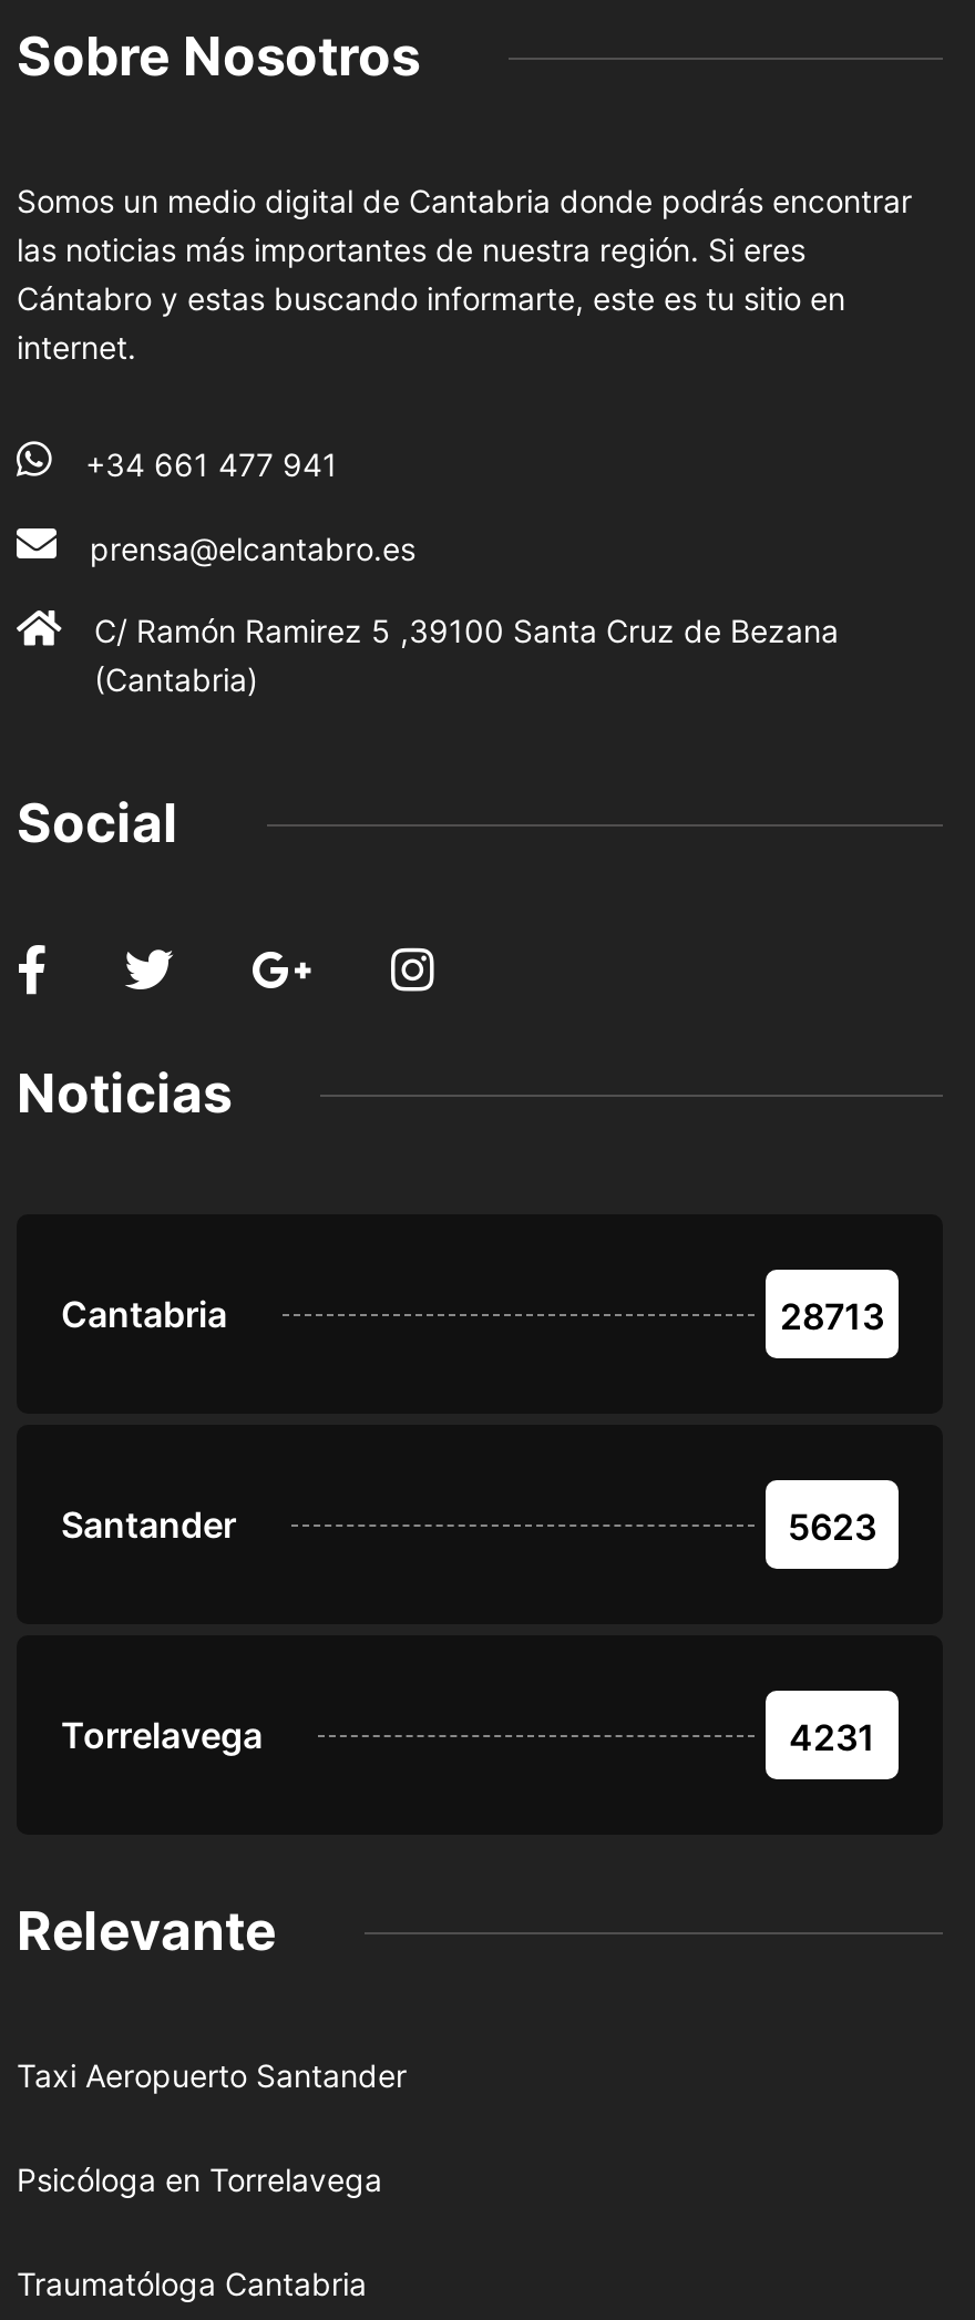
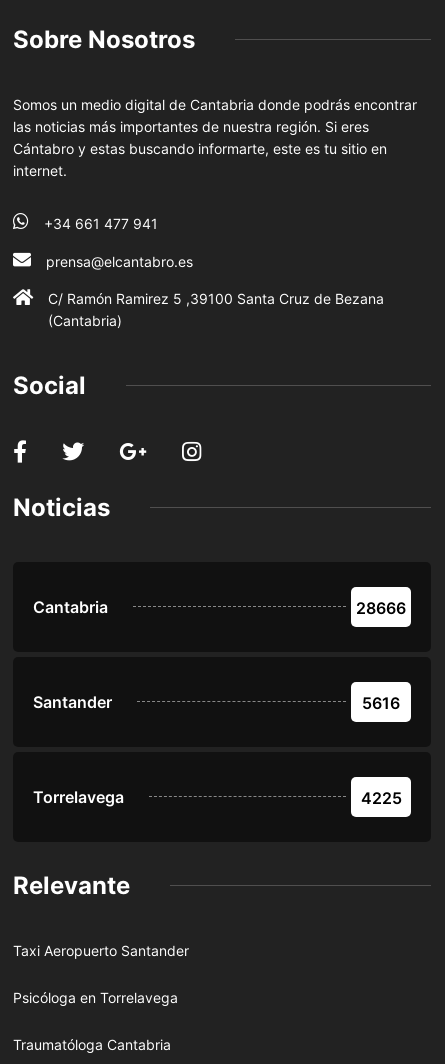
[780,1294,884,1339] 28713 -> [356,598,406,618] 28666
[788,1505,876,1549] 5623 -> [362,693,400,713] 5616
[789,1715,875,1760] 4231 -> [360,788,401,808] 4225

